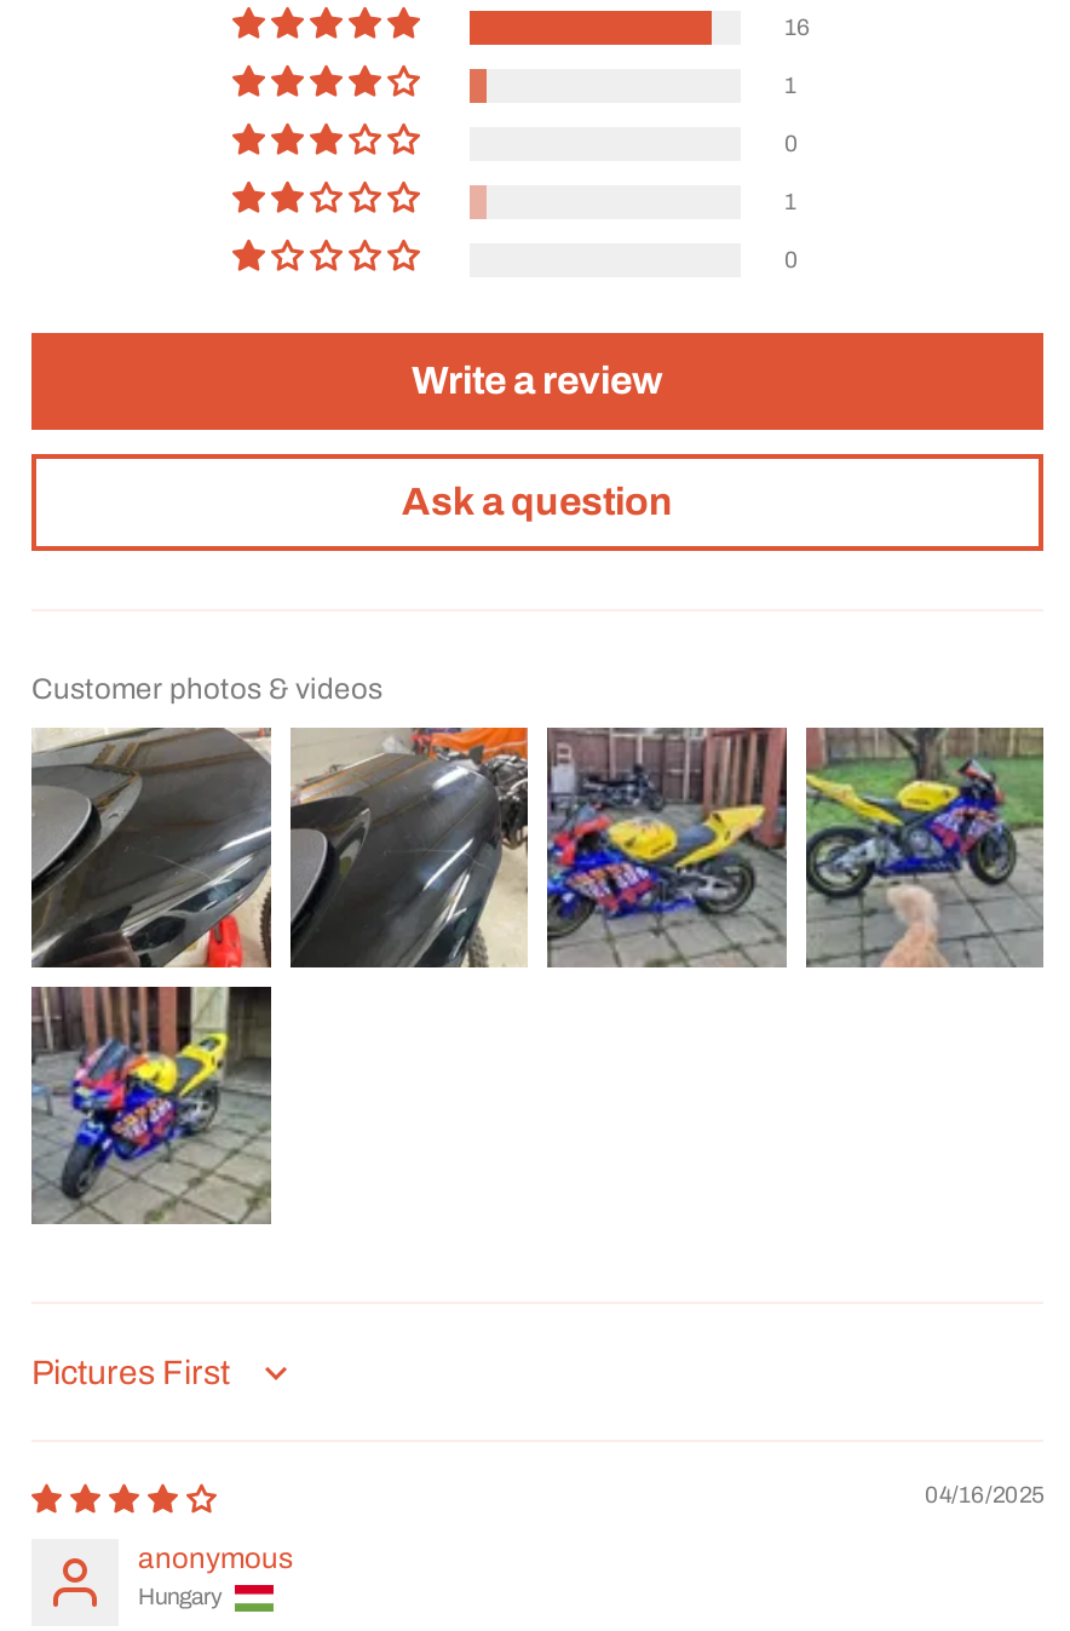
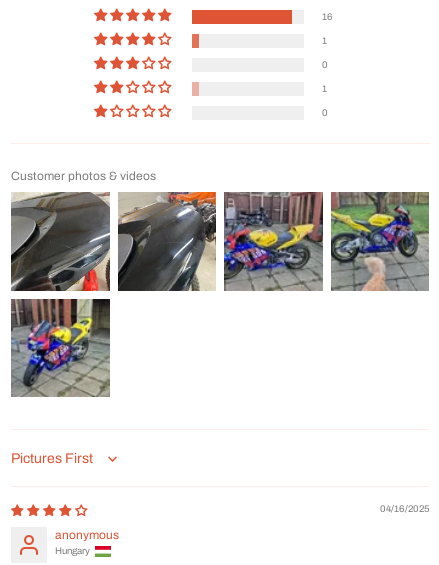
[402,360,673,523] Write a review | Ask a question -> none

